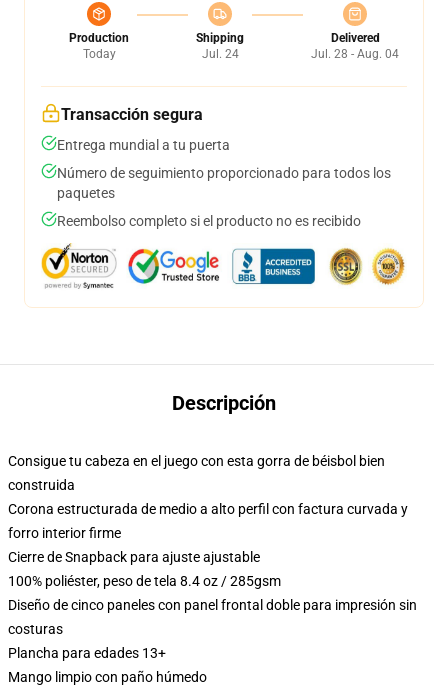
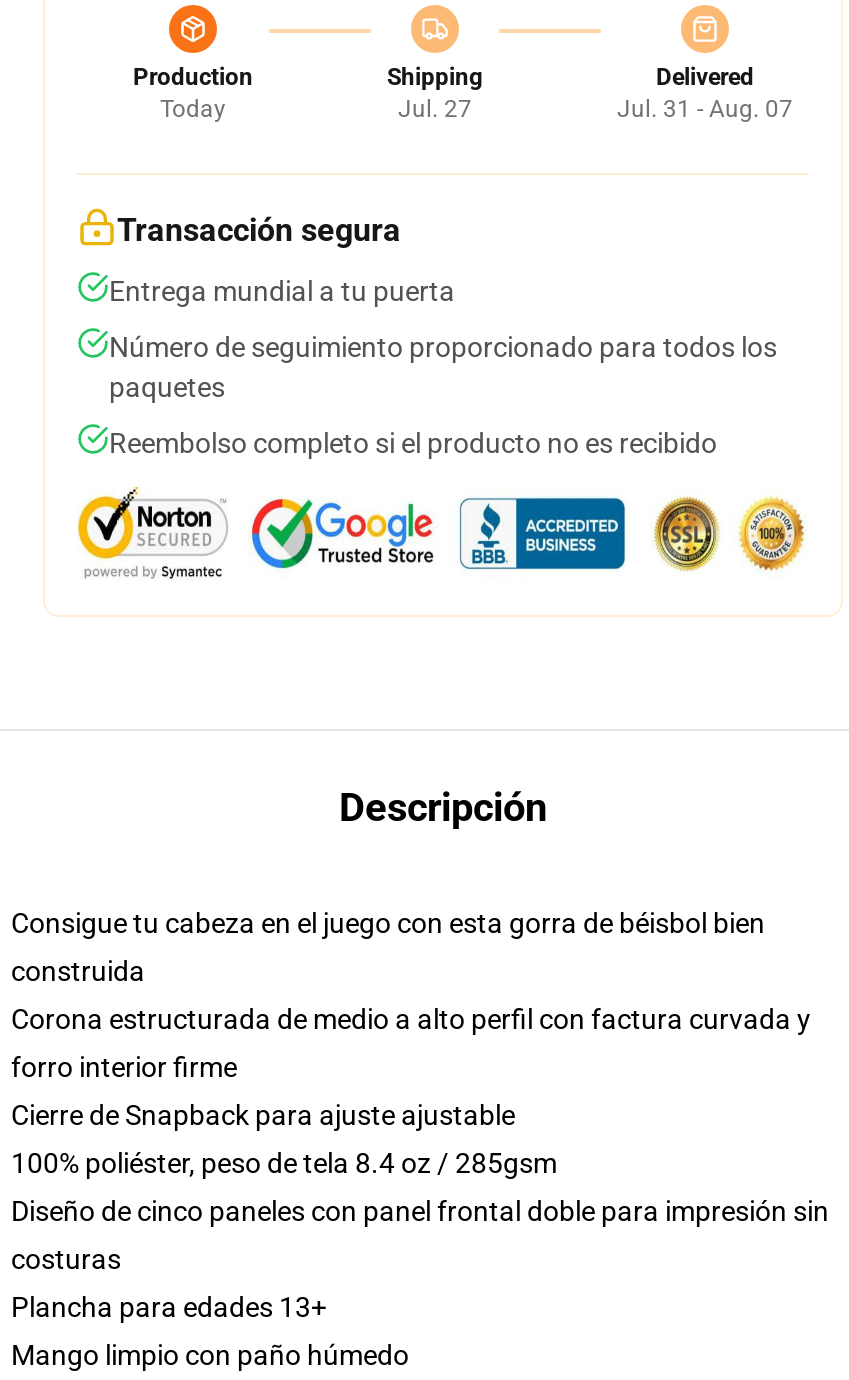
[201,47,238,61] Jul. 24 -> [398,95,472,123] Jul. 27
[311,47,399,61] Jul. 28 - Aug. 04 -> [617,95,793,123] Jul. 31 - Aug. 07

